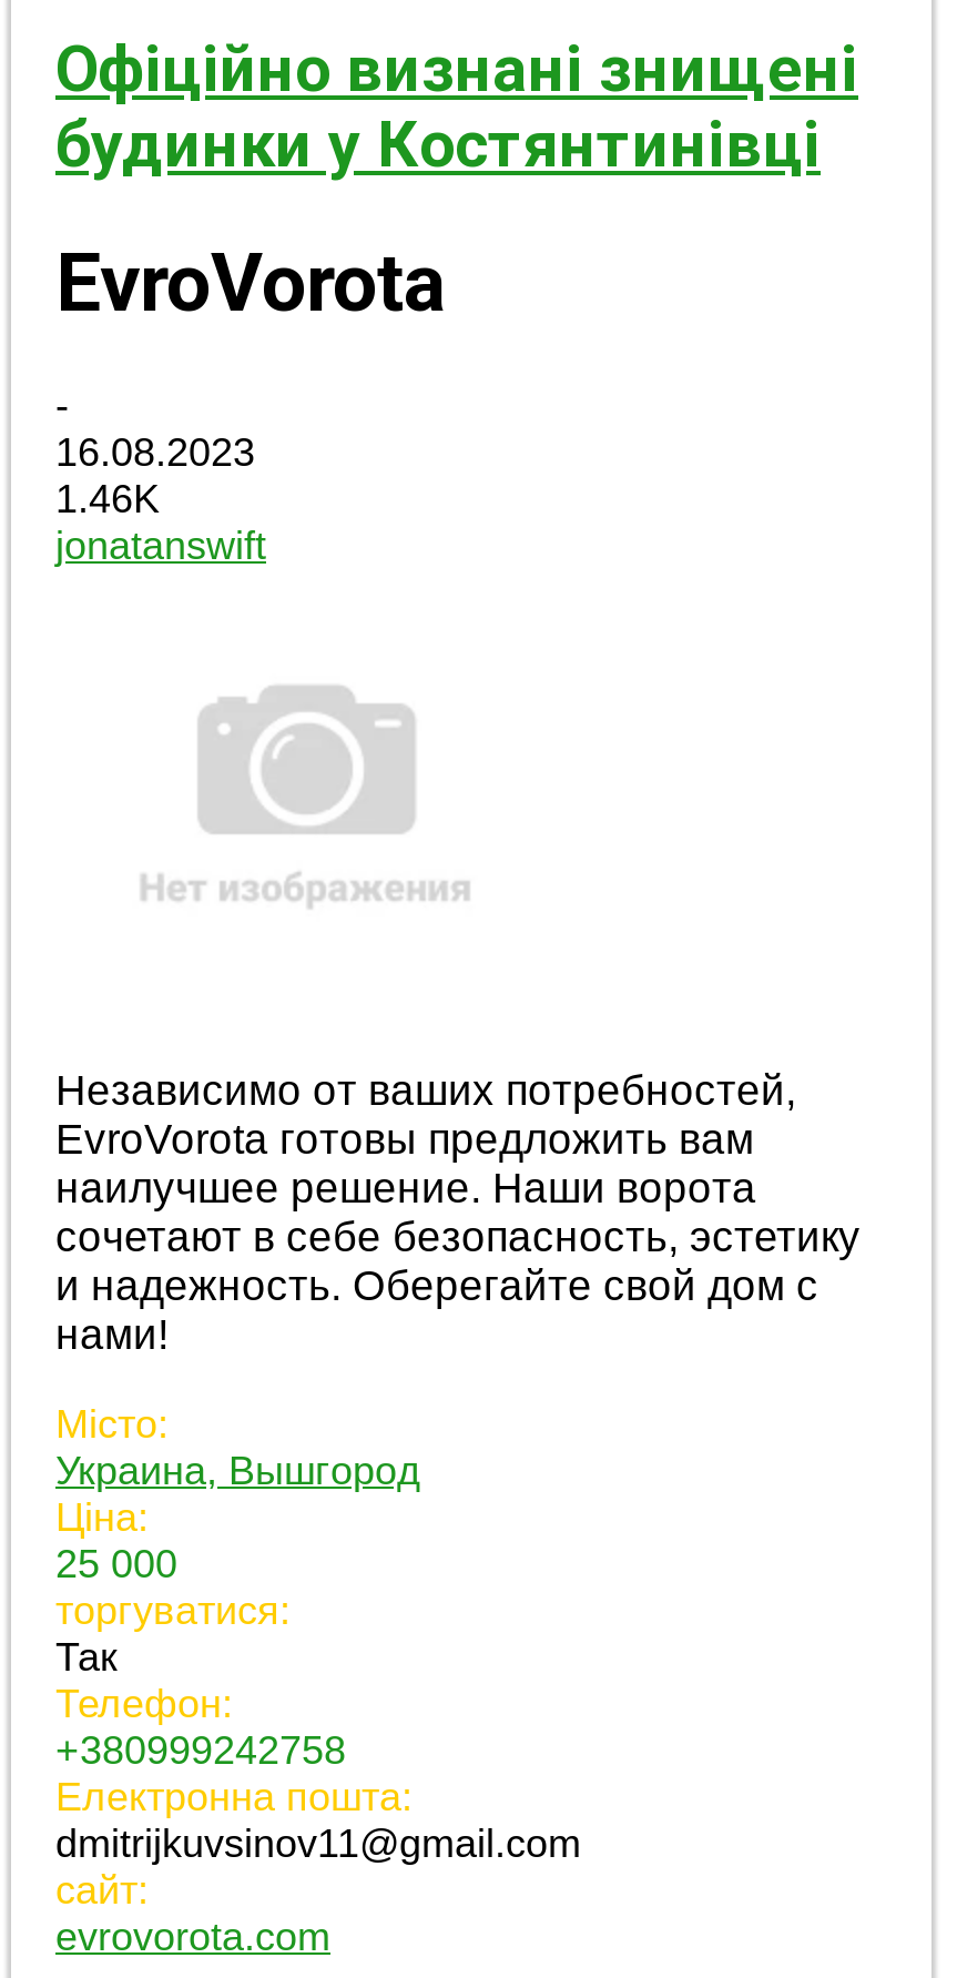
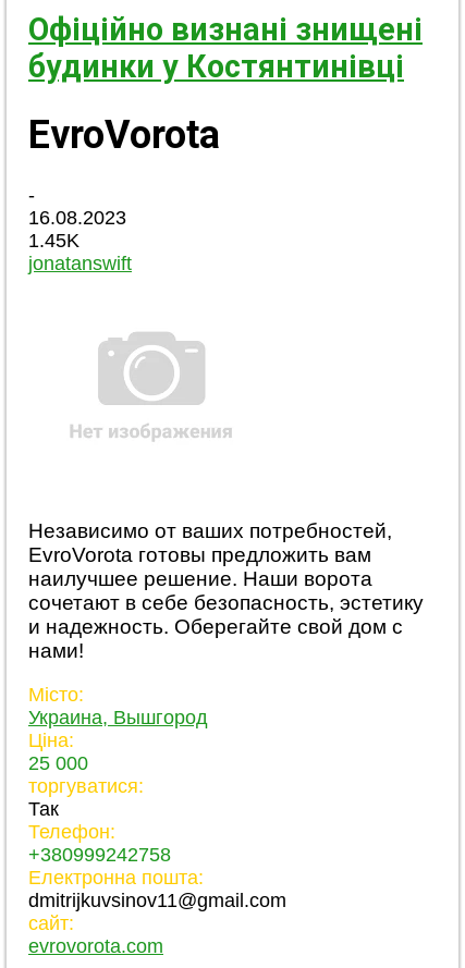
[55,476,160,521] 1.46K -> [28,229,79,251] 1.45K

